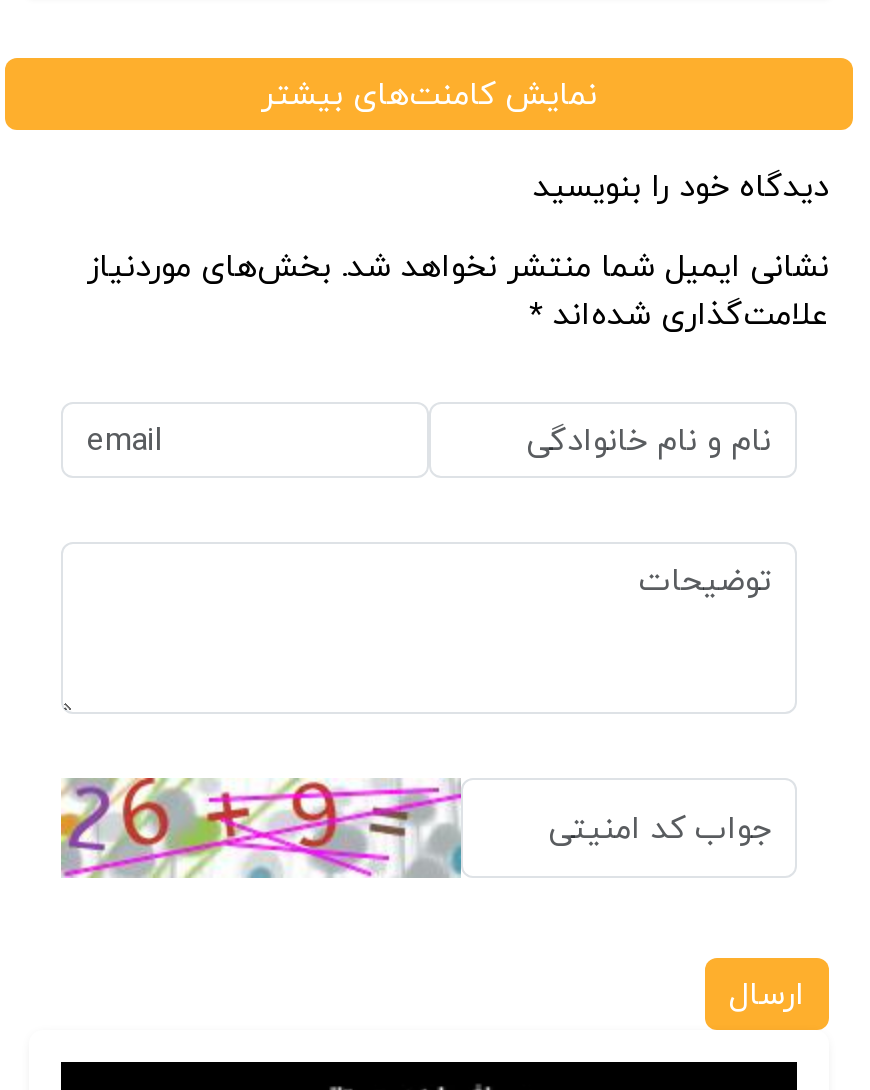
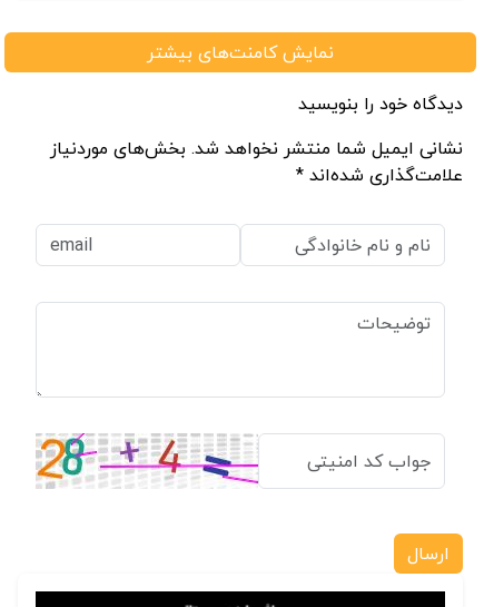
[59,776,463,880] [image] -> [36,432,259,489] [image]

